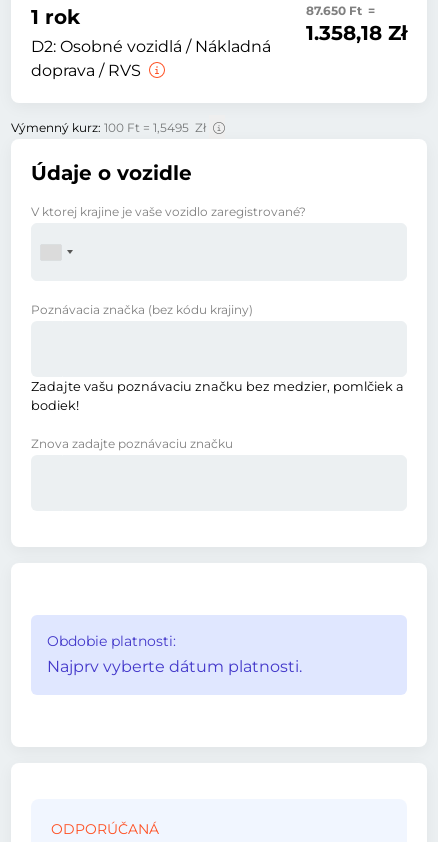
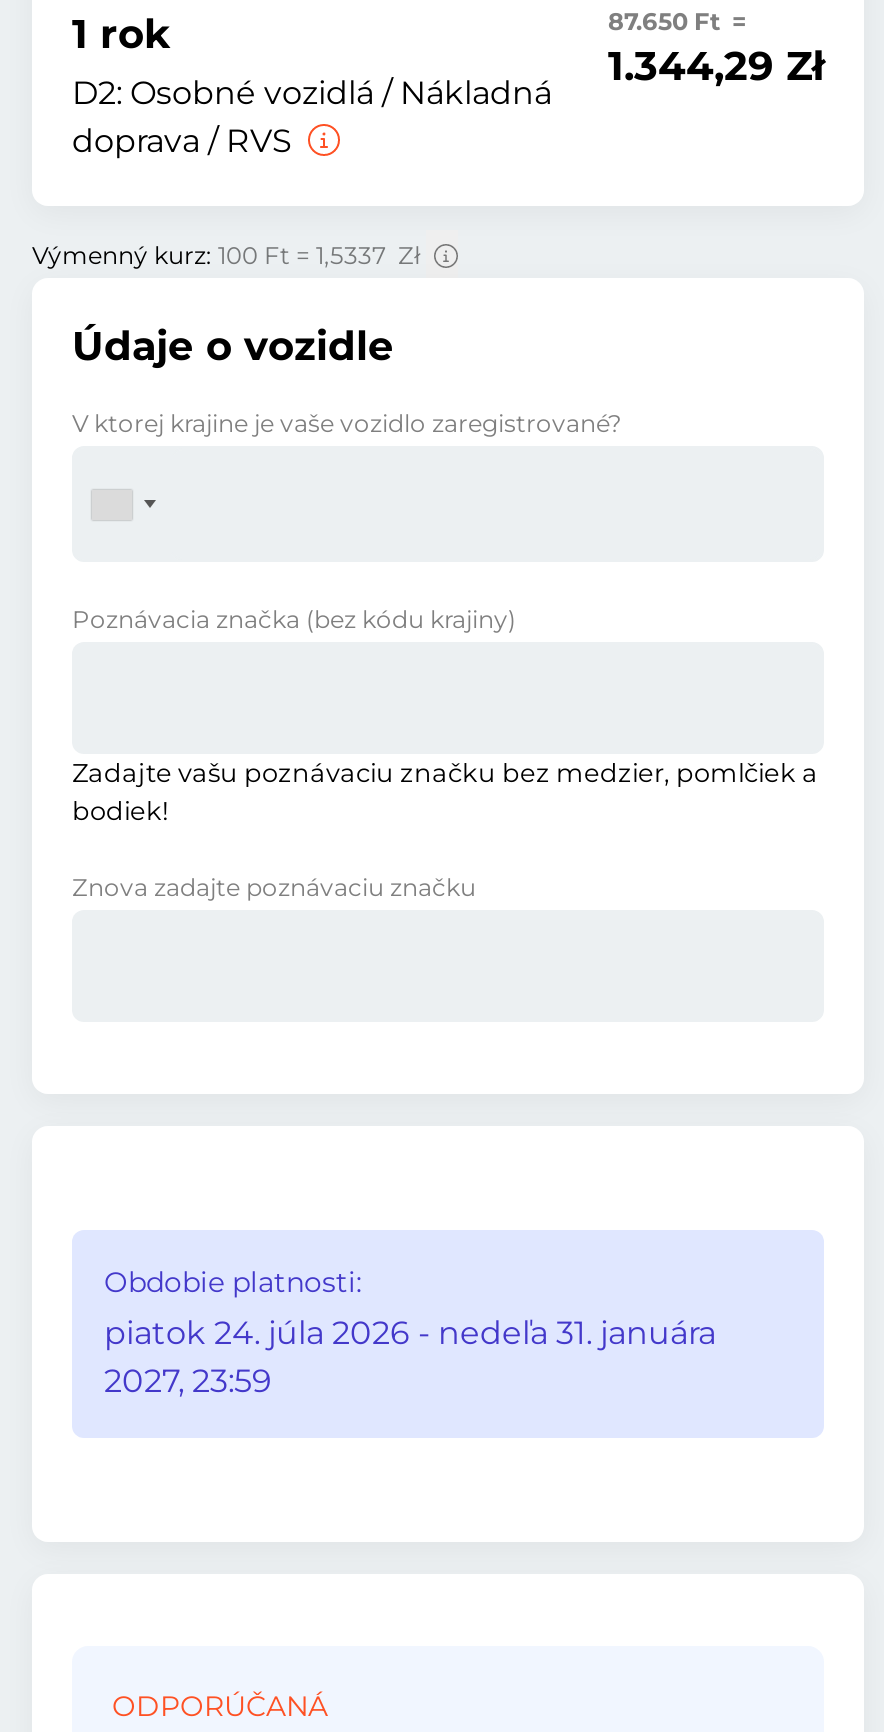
[306,21,407,45] 1.358,18 Zł -> [608,42,824,90] 1.344,29 Zł
[11,120,209,135] Výmenný kurz: 100 Ft = 1,5495 Zł -> [32,240,426,270] Výmenný kurz: 100 Ft = 1,5337 Zł
[47,657,302,676] Najprv vyberte dátum platnosti. -> [104,1314,716,1400] piatok 24. júla 2026 - nedeľa 31. januára | 2027, 23:59

